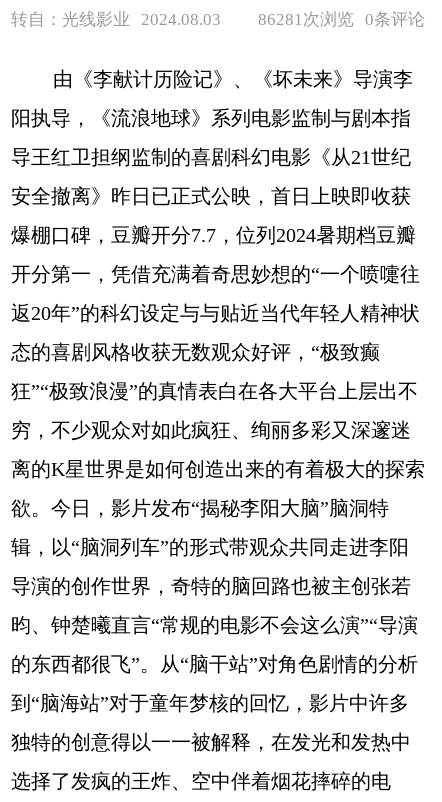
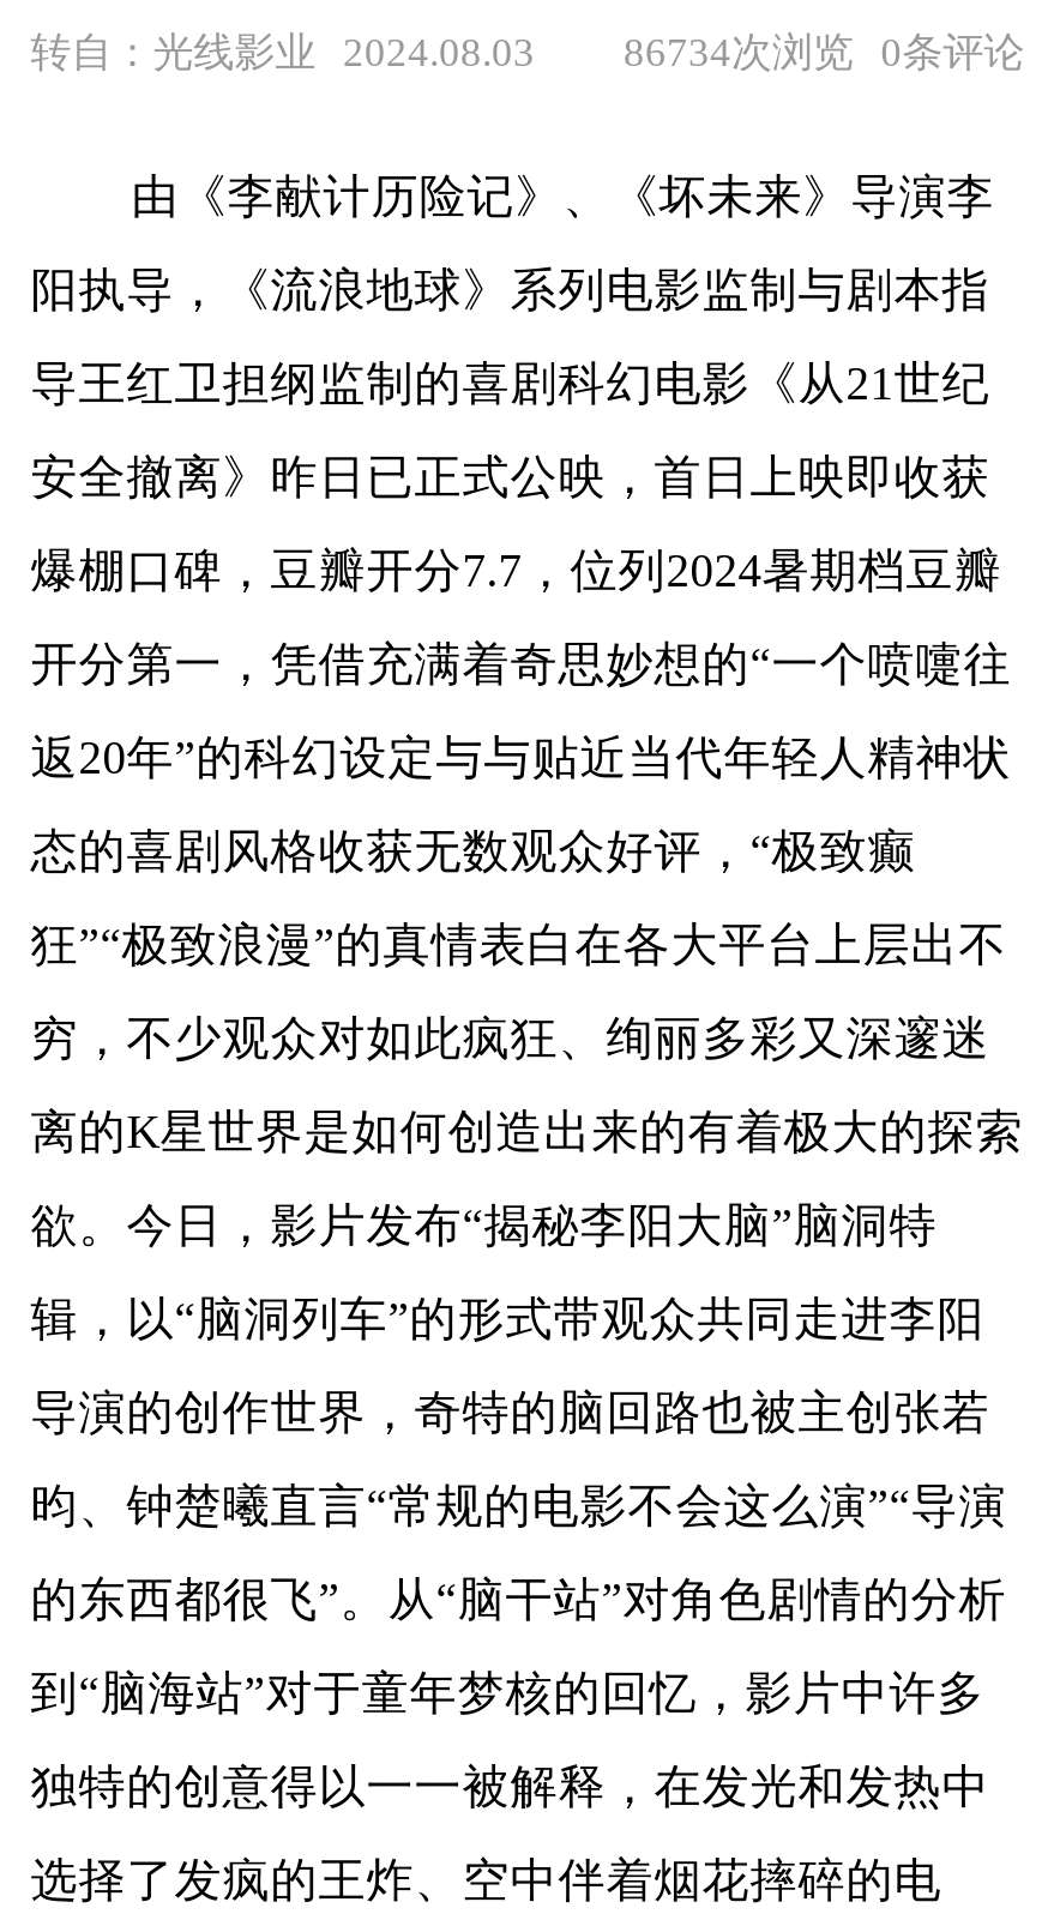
[258,10,425,29] 86281次浏览 0条评论 -> [624,30,1025,75] 86734次浏览 0条评论

